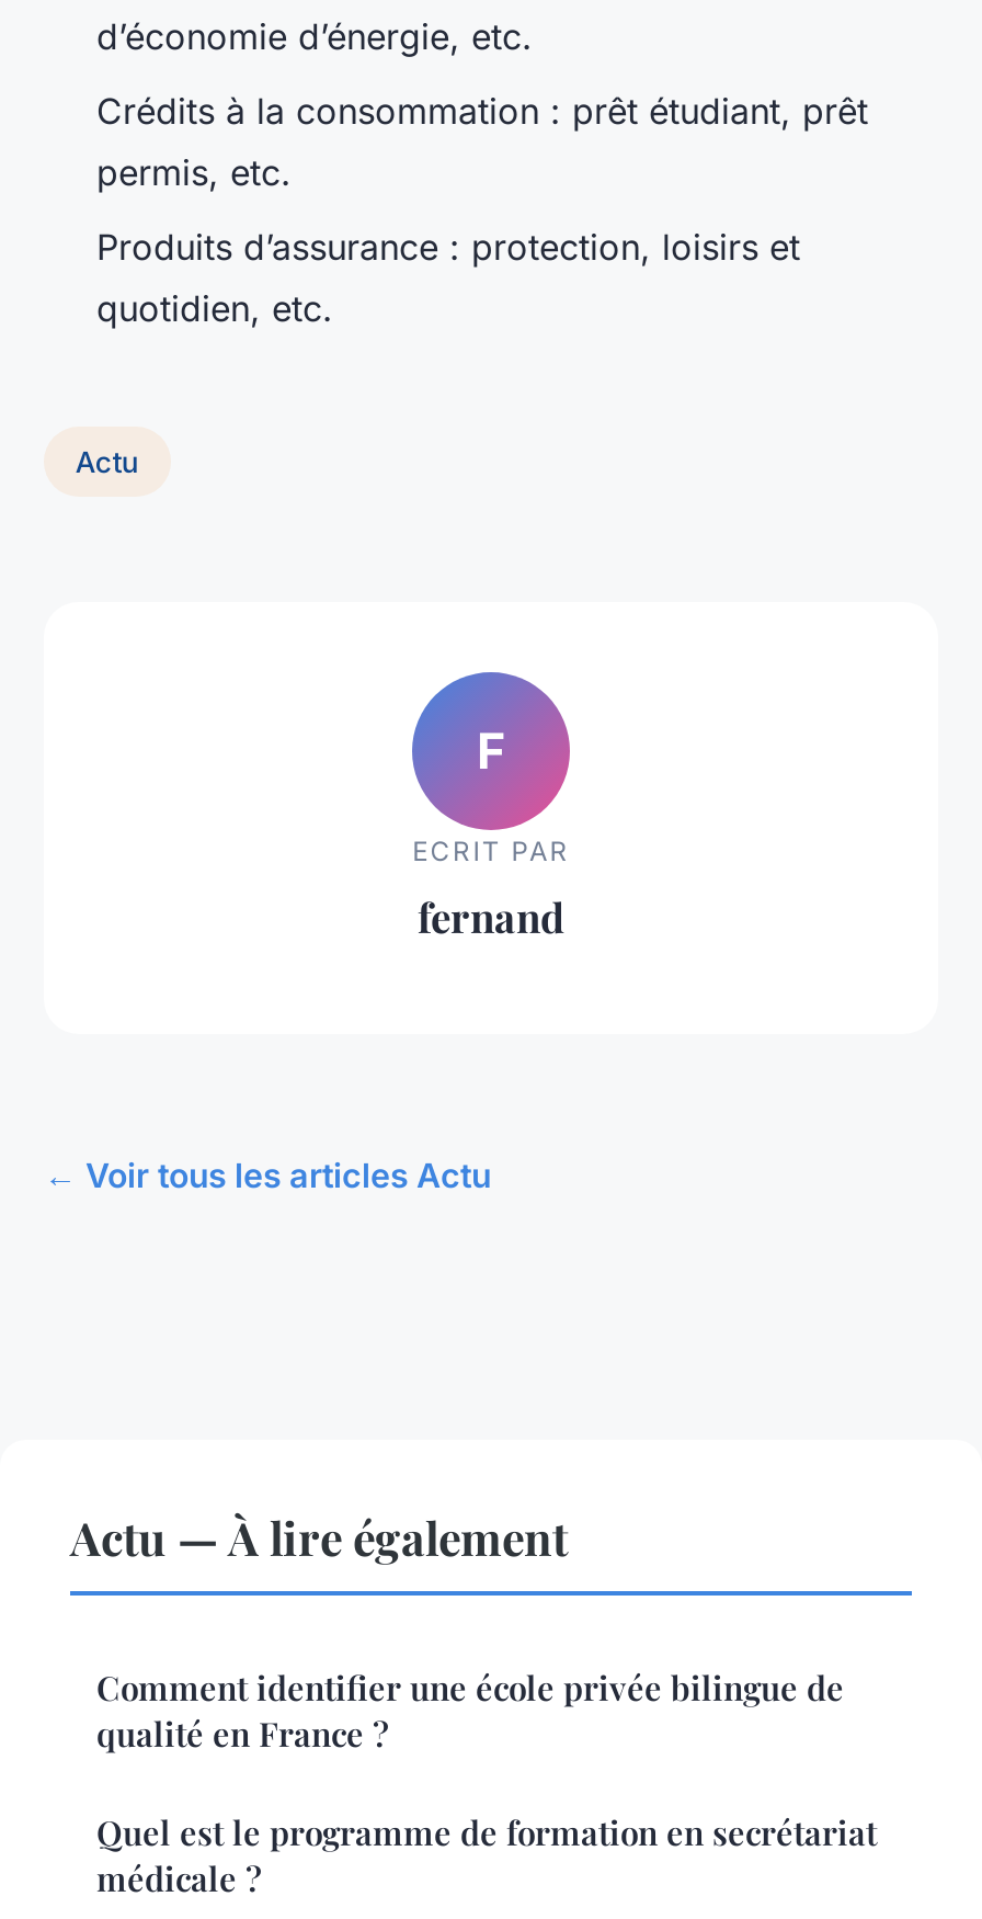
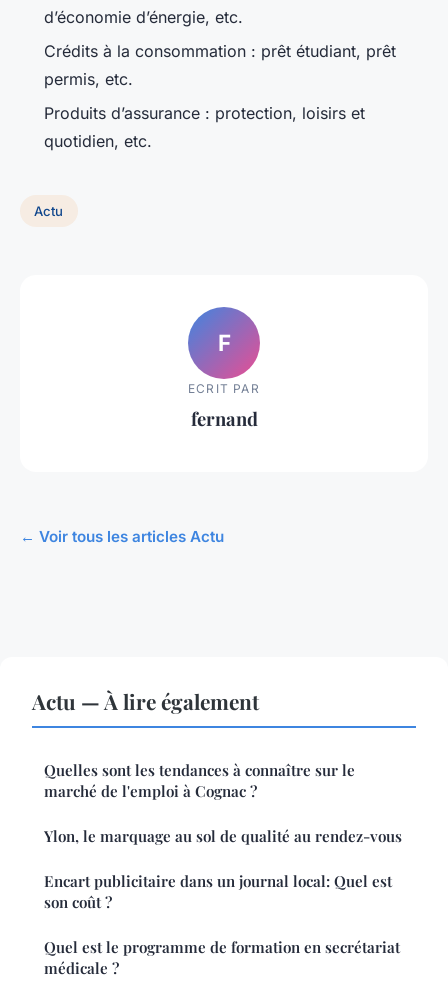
[96,1666,844,1756] Comment identifier une école privée bilingue de | qualité en France ? -> [44,760,402,912] Quelles sont les tendances à connaître sur le | marché de l'emploi à Cognac ? | Ylon, le marquage au sol de qualité au rendez-vous | Encart publicitaire dans un journal local: Quel est | son coût ?

